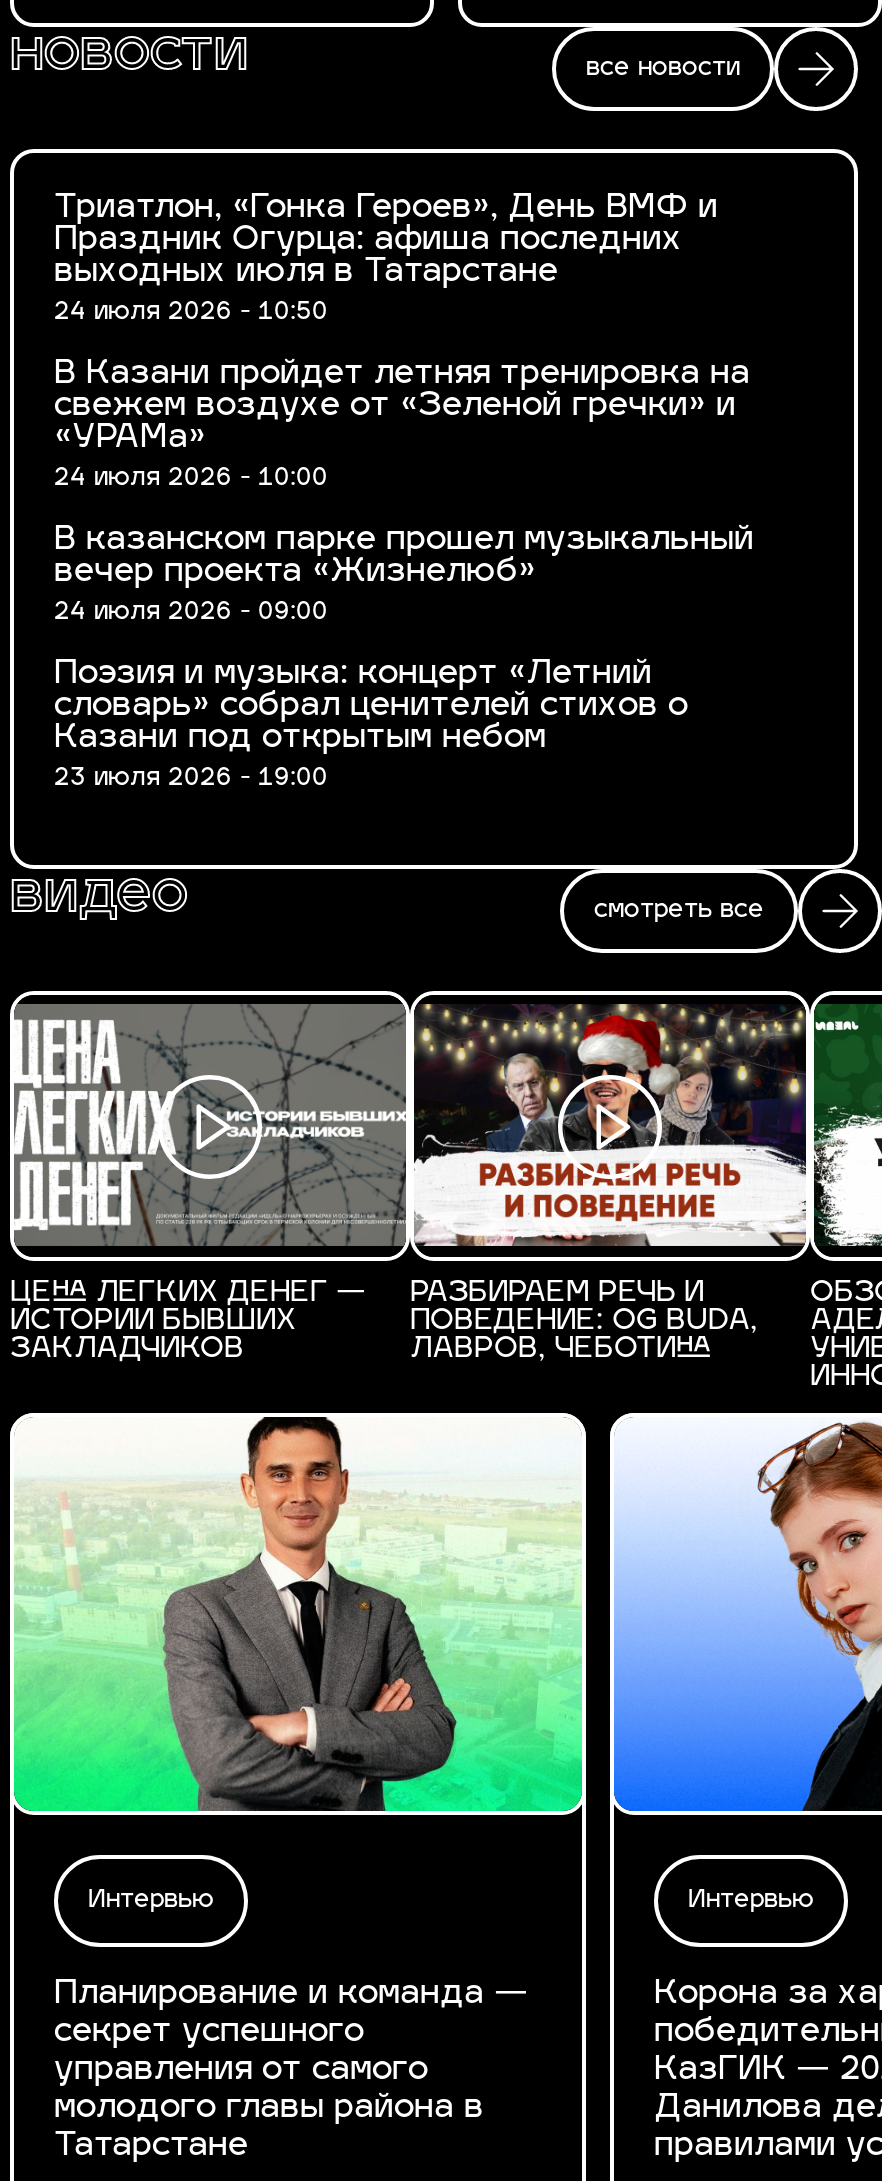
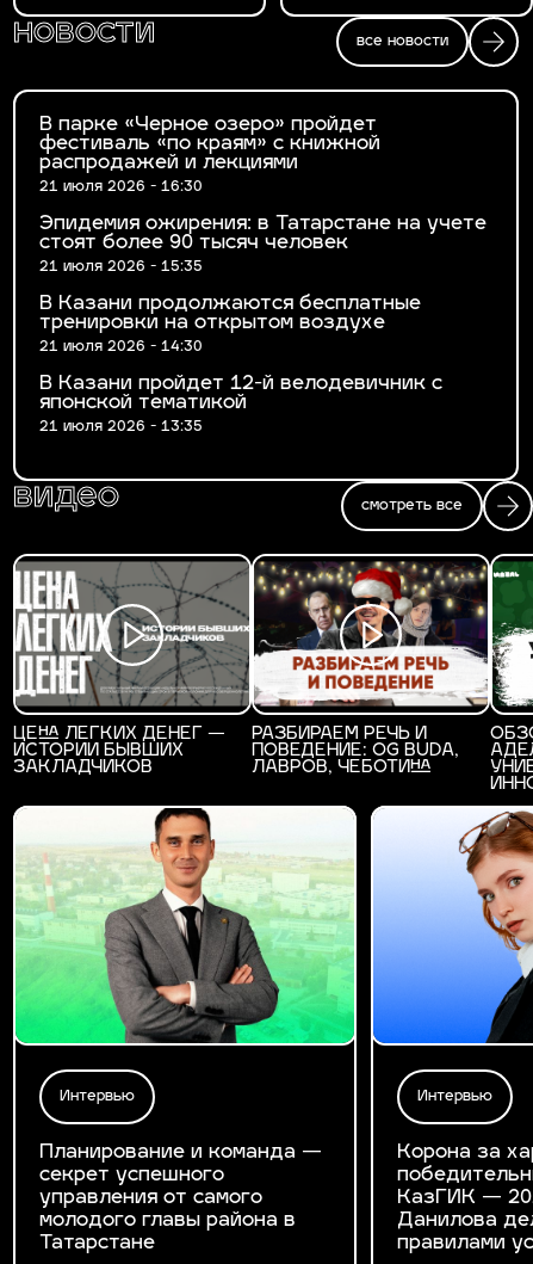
[54,193,718,325] Триатлон, «Гонка Героев», День ВМФ и | Праздник Огурца: афиша последних | выходных июля в Татарстане | 24 июля 2026 - 10:50 -> [39,116,380,195] В парке «Черное озеро» пройдет | фестиваль «по краям» с книжной | распродажей и лекциями | 21 июля 2026 - 16:30
[54,359,750,491] В Казани пройдет летняя тренировка на | свежем воздухе от «Зеленой гречки» и | «УРАМа» | 24 июля 2026 - 10:00 -> [39,215,486,275] Эпидемия ожирения: в Татарстане на учете | стоят более 90 тысяч человек | 21 июля 2026 - 15:35
[54,525,754,625] В казанском парке прошел музыкальный | вечер проекта «Жизнелюб» | 24 июля 2026 - 09:00 -> [39,295,421,354] В Казани продолжаются бесплатные | тренировки на открытом воздухе | 21 июля 2026 - 14:30
[54,659,688,791] Поэзия и музыка: концерт «Летний | словарь» собрал ценителей стихов о | Казани под открытым небом | 23 июля 2026 - 19:00 -> [39,375,442,434] В Казани пройдет 12-й велодевичник с | японской тематикой | 21 июля 2026 - 13:35

